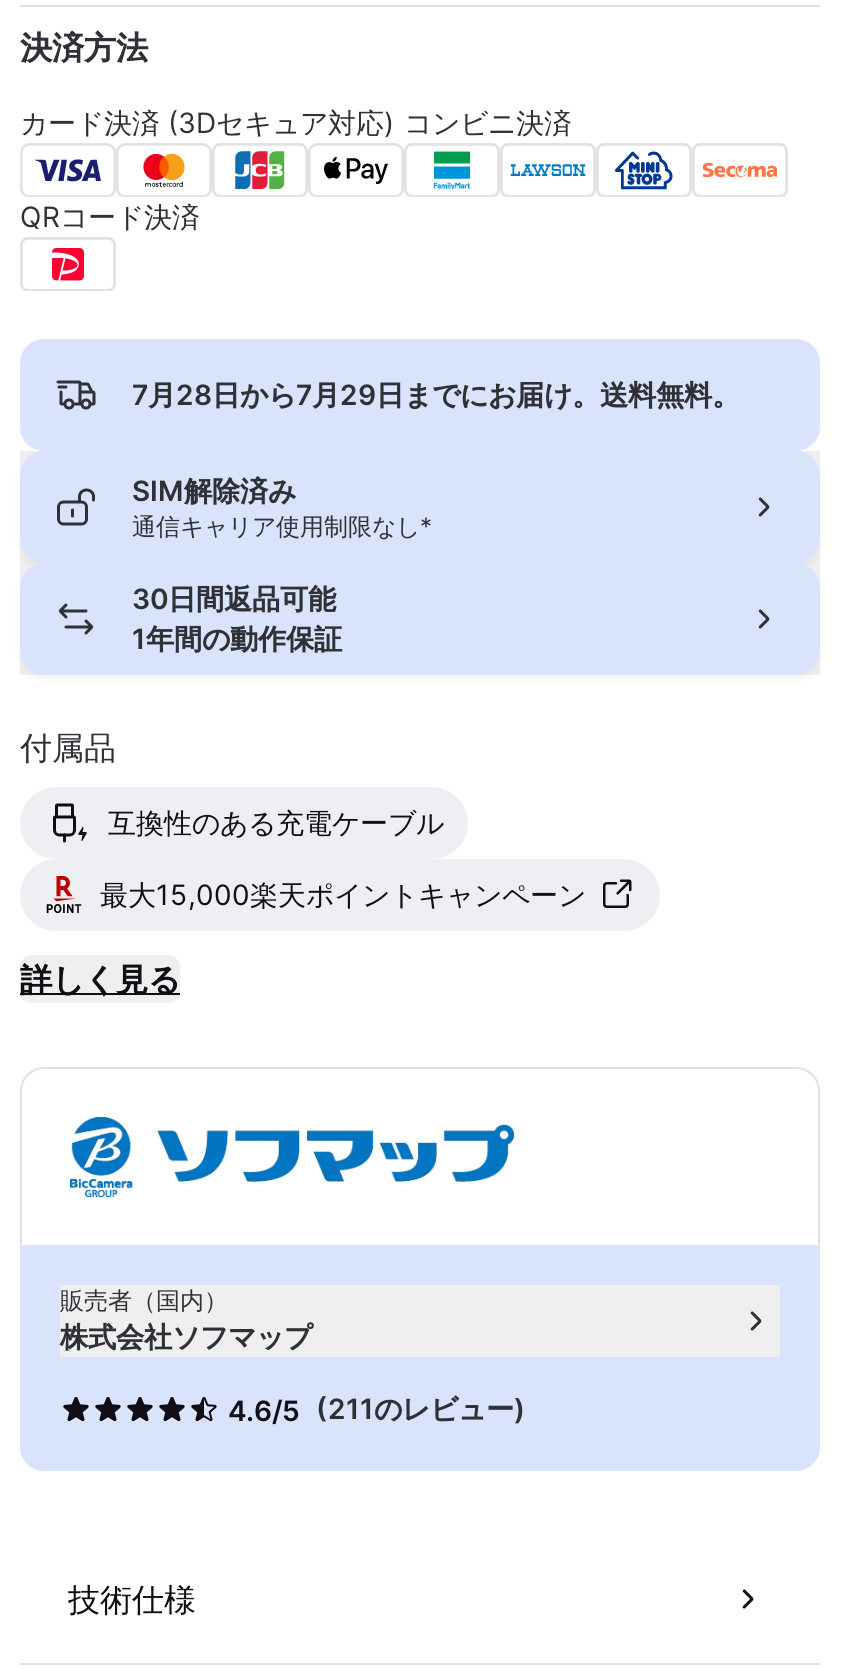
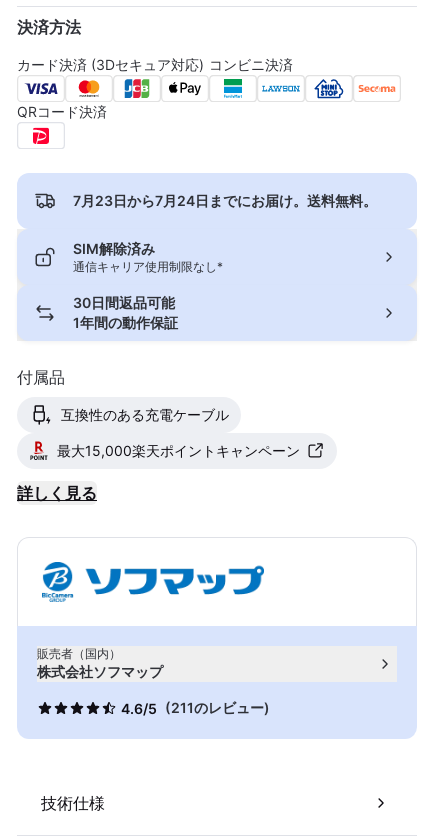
[132,376,740,410] 7月28日から7月29日までにお届け。送料無料。 -> [73,192,377,209] 7月23日から7月24日までにお届け。送料無料。

